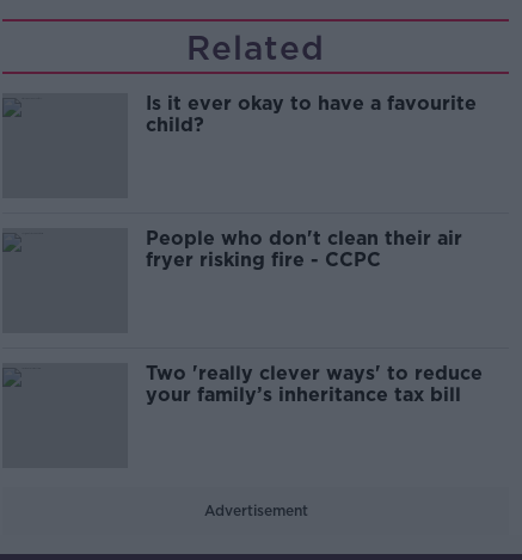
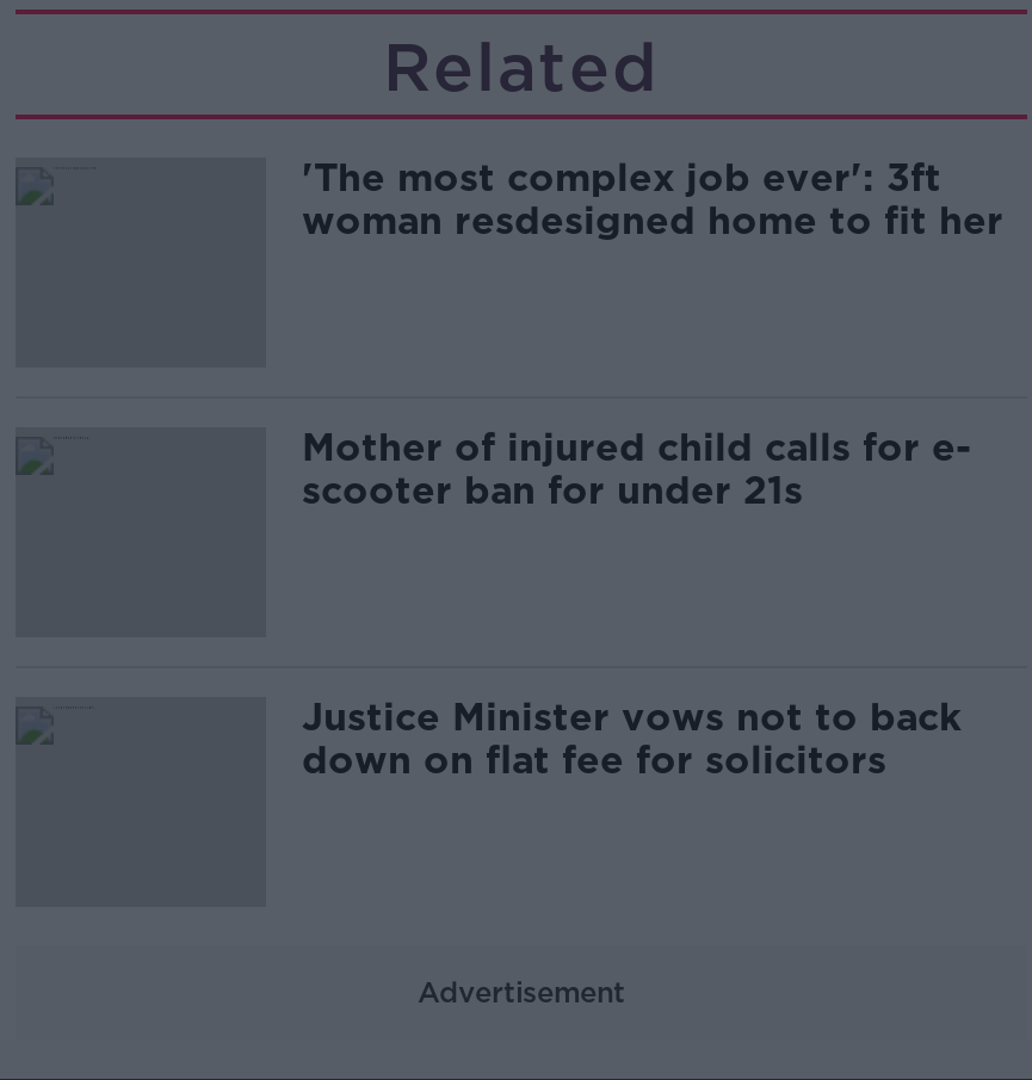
[146,92,477,136] Is it ever okay to have a favourite | child? -> [302,155,1003,243] 'The most complex job ever': 3ft | woman resdesigned home to fit her
[146,227,462,271] People who don't clean their air | fryer risking fire - CCPC -> [302,425,972,513] Mother of injured child calls for e- | scooter ban for under 21s
[146,362,483,406] Two 'really clever ways' to reduce | your family’s inheritance tax bill -> [302,695,960,783] Justice Minister vows not to back | down on flat fee for solicitors

